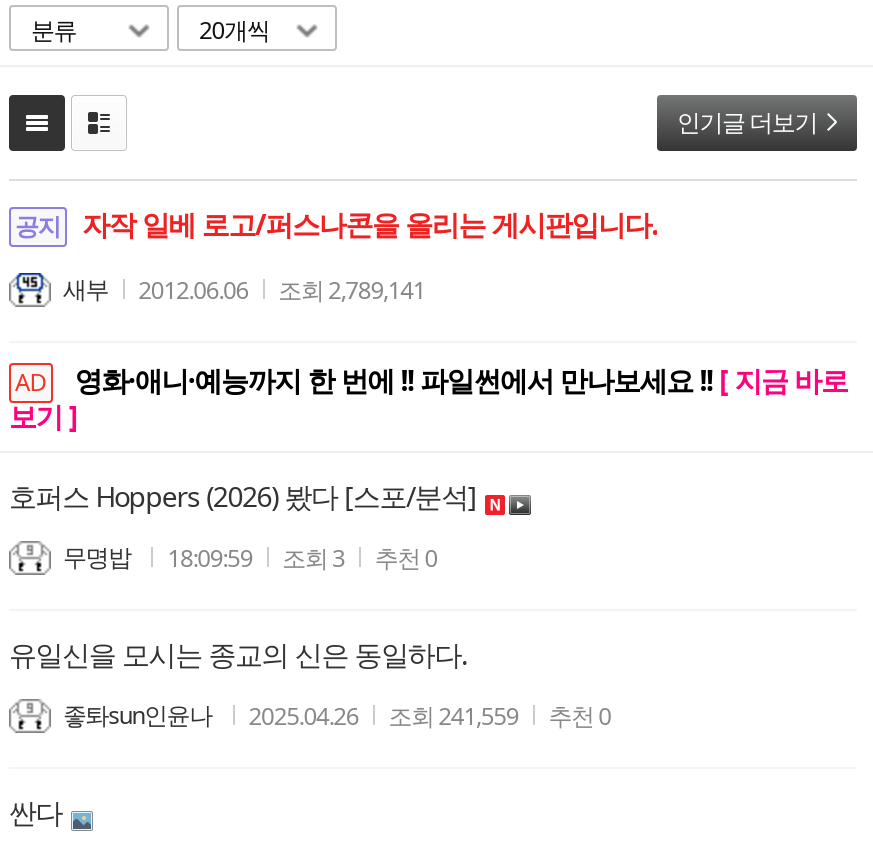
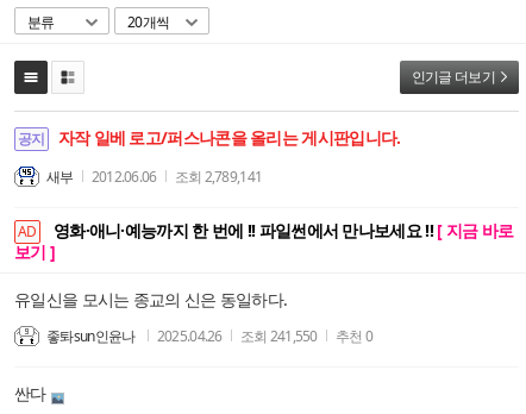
[9,477,476,574] 호퍼스 Hoppers (2026) 봤다 [스포/분석] | 무명밥 | 18:09:59 | 조회 3 | 추천 0 -> none
[388,698,518,732] 조회 241,559 -> [240,326,317,346] 조회 241,550

